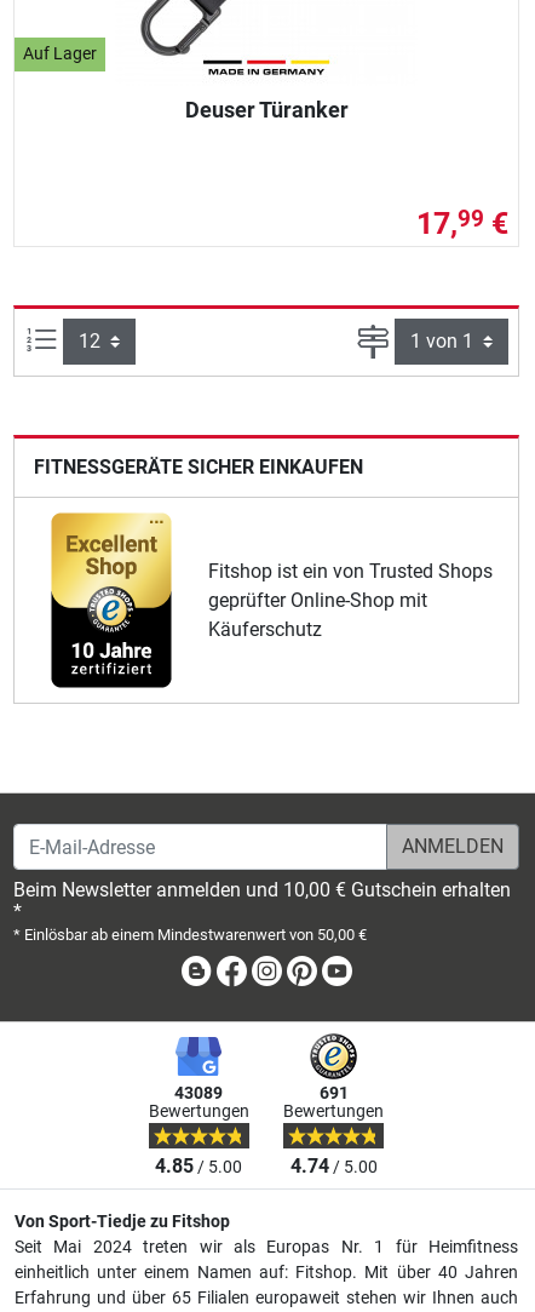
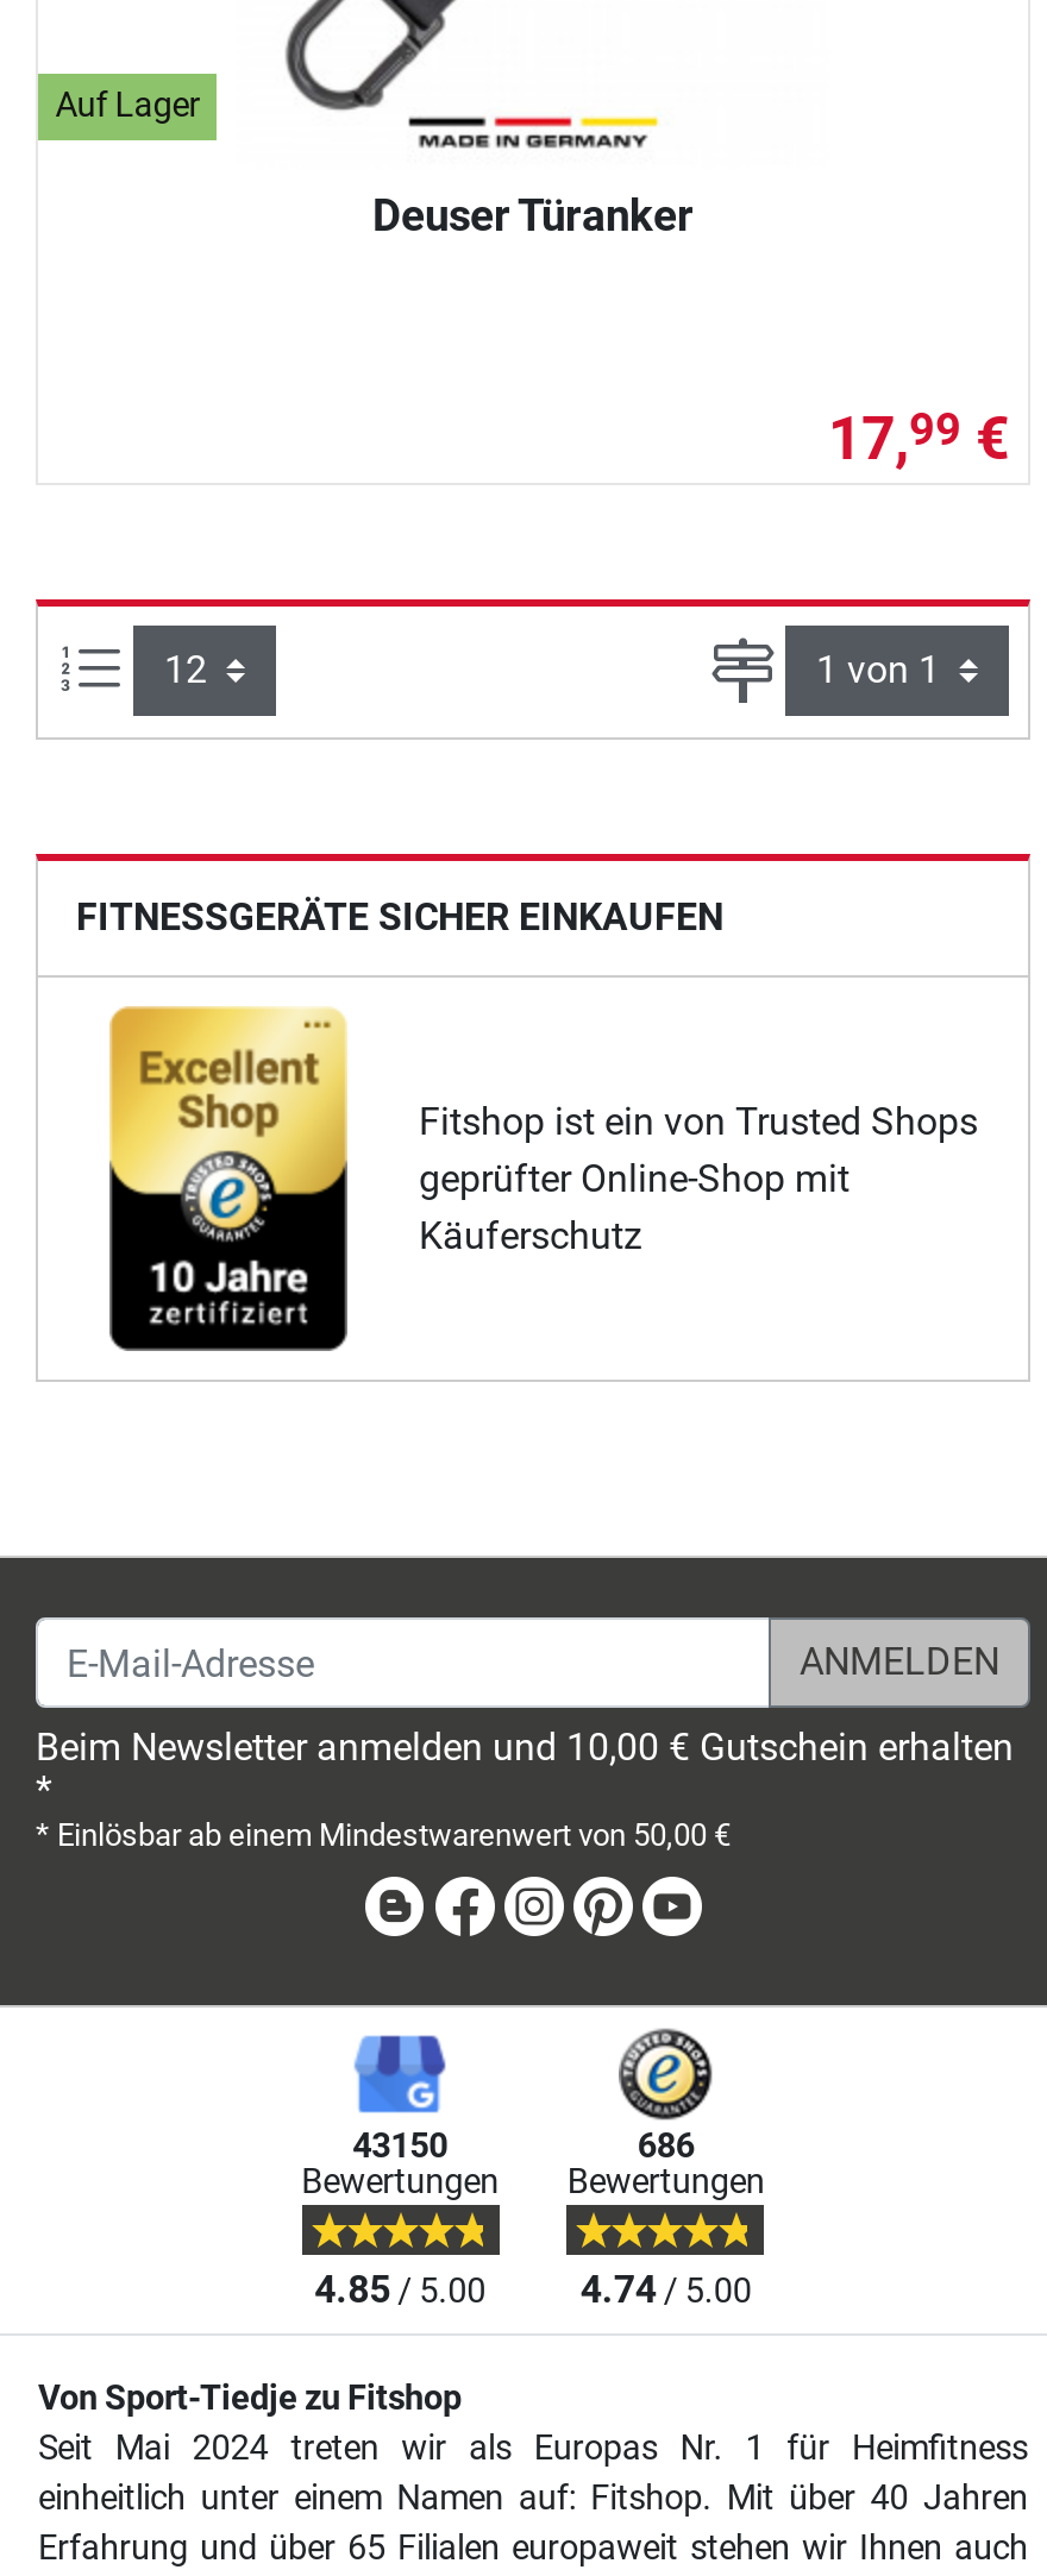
[174,1082,223,1103] 43089 -> [352,2125,448,2166] 43150
[319,1082,348,1103] 691 -> [637,2125,695,2166] 686

